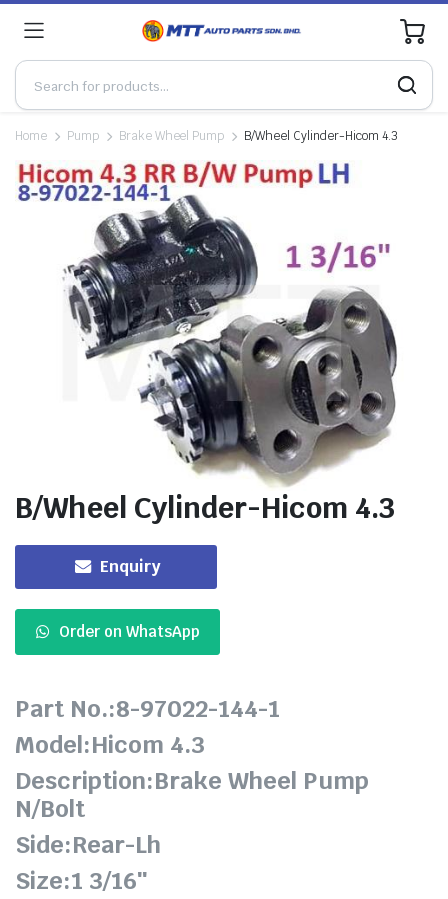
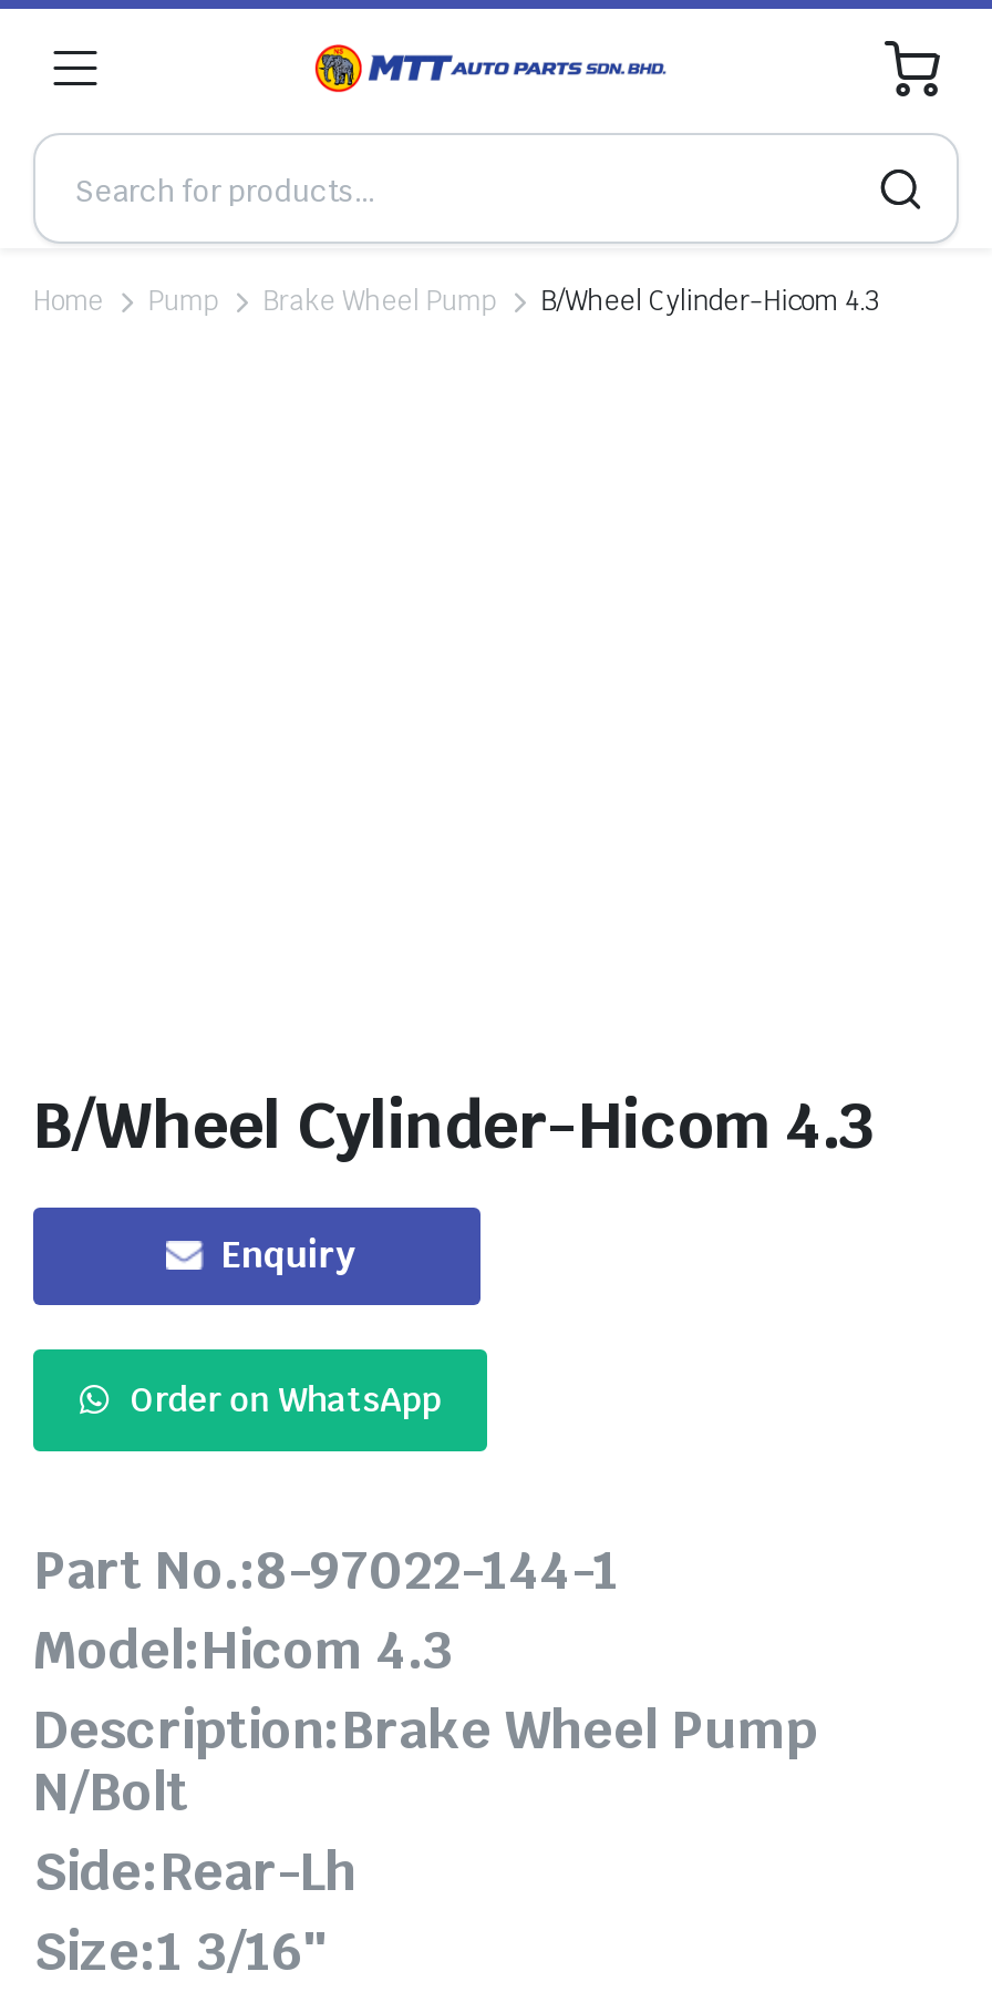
[17,160,398,487] [image] -> none

